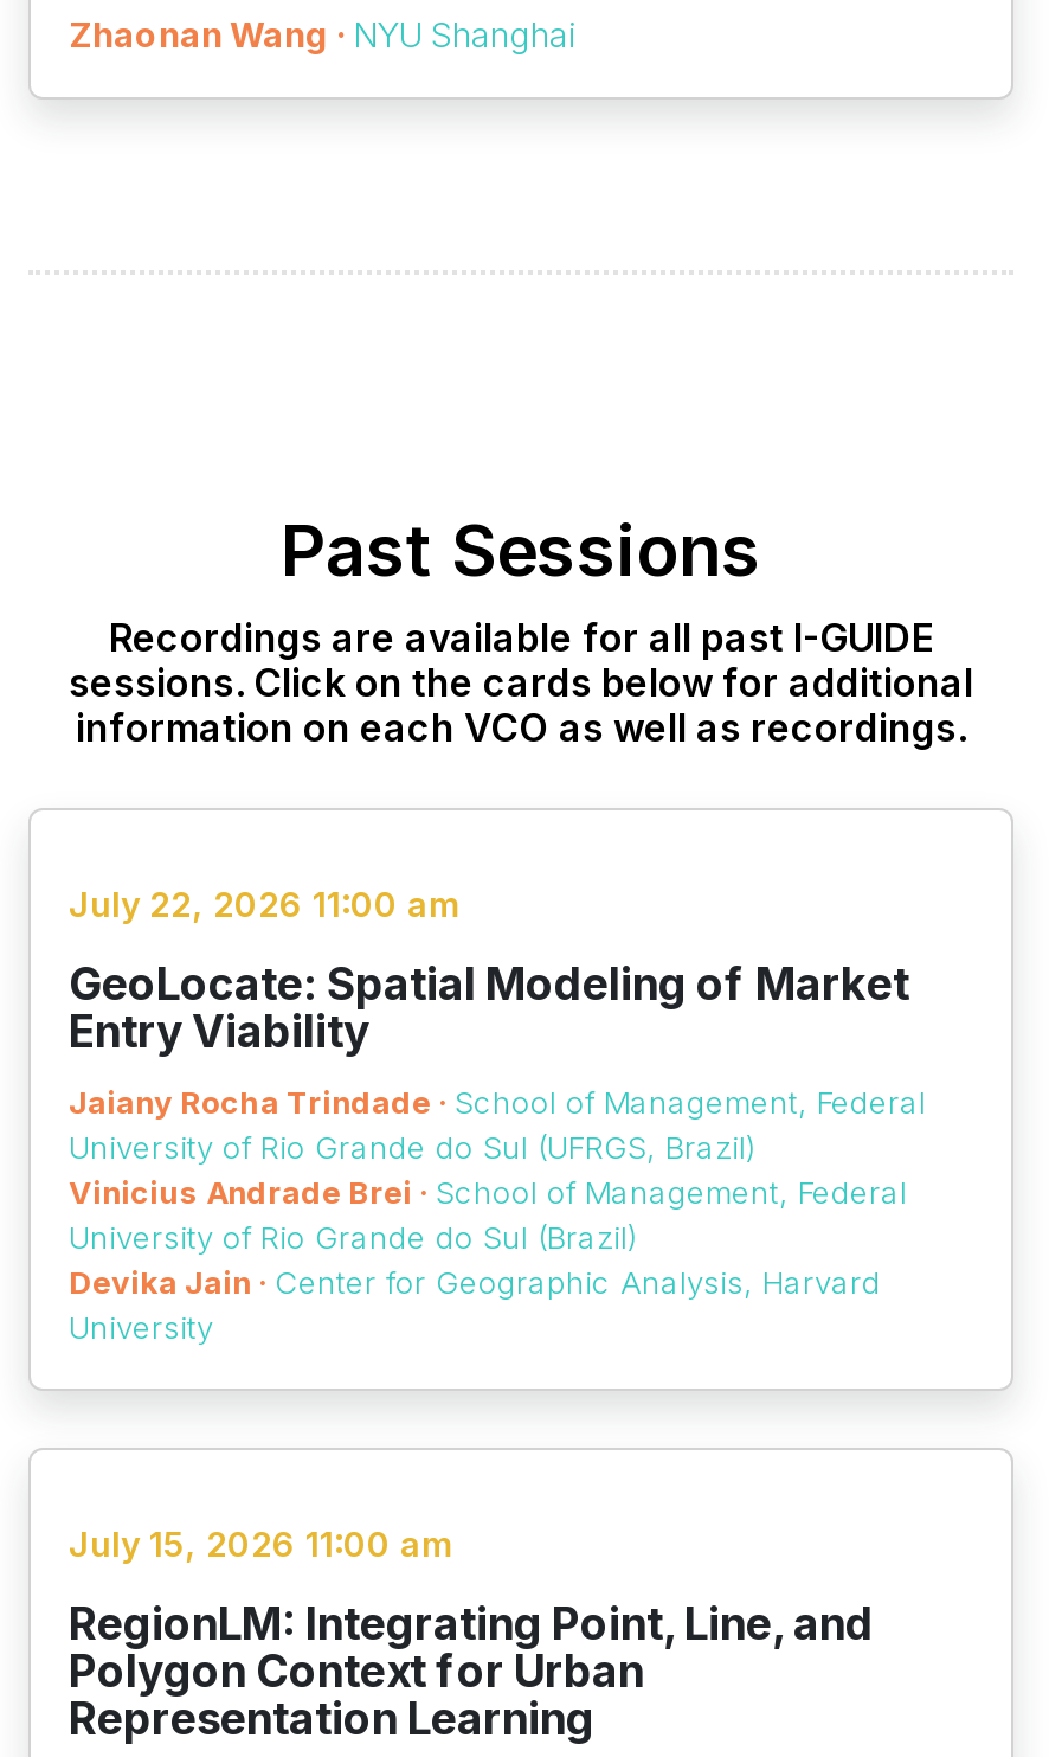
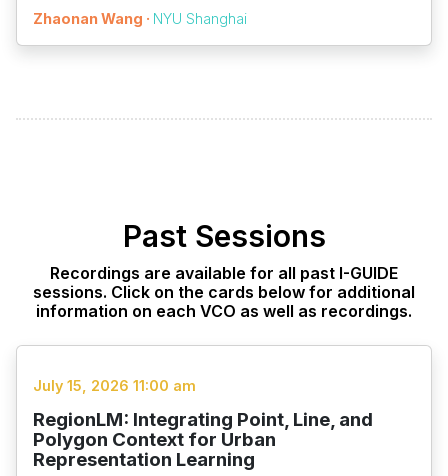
[69,884,926,1346] July 22, 2026 11:00 am | GeoLocate: Spatial Modeling of Market | Entry Viability | Jaiany Rocha Trindade · School of Management, Federal | University of Rio Grande do Sul (UFRGS, Brazil) | Vinicius Andrade Brei · School of Management, Federal | University of Rio Grande do Sul (Brazil) | Devika Jain · Center for Geographic Analysis, Harvard | University -> none

